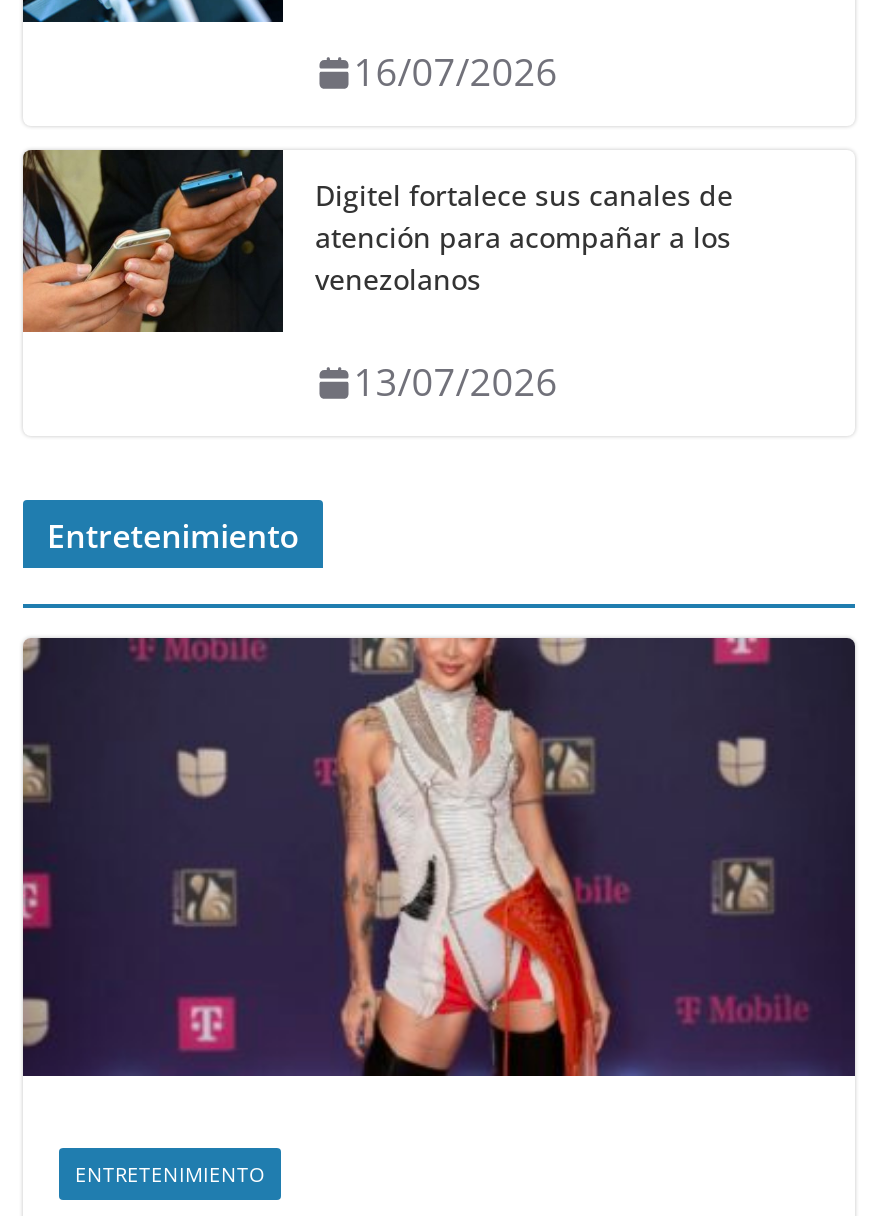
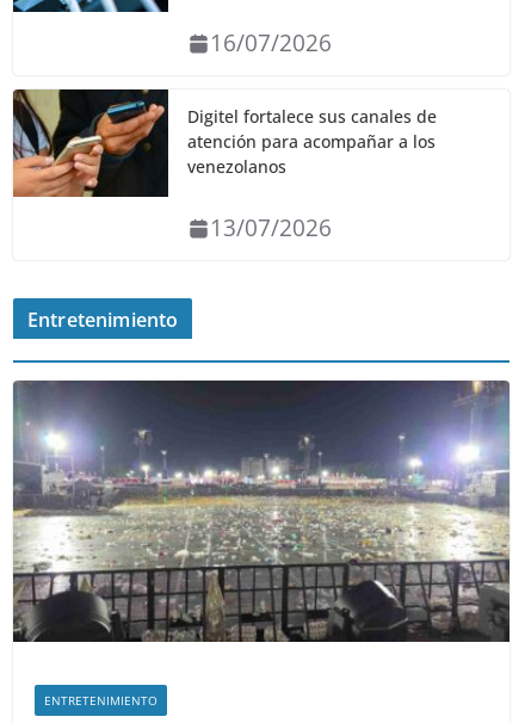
[21,636,857,1078] [image] -> [12,379,511,643] [image]

